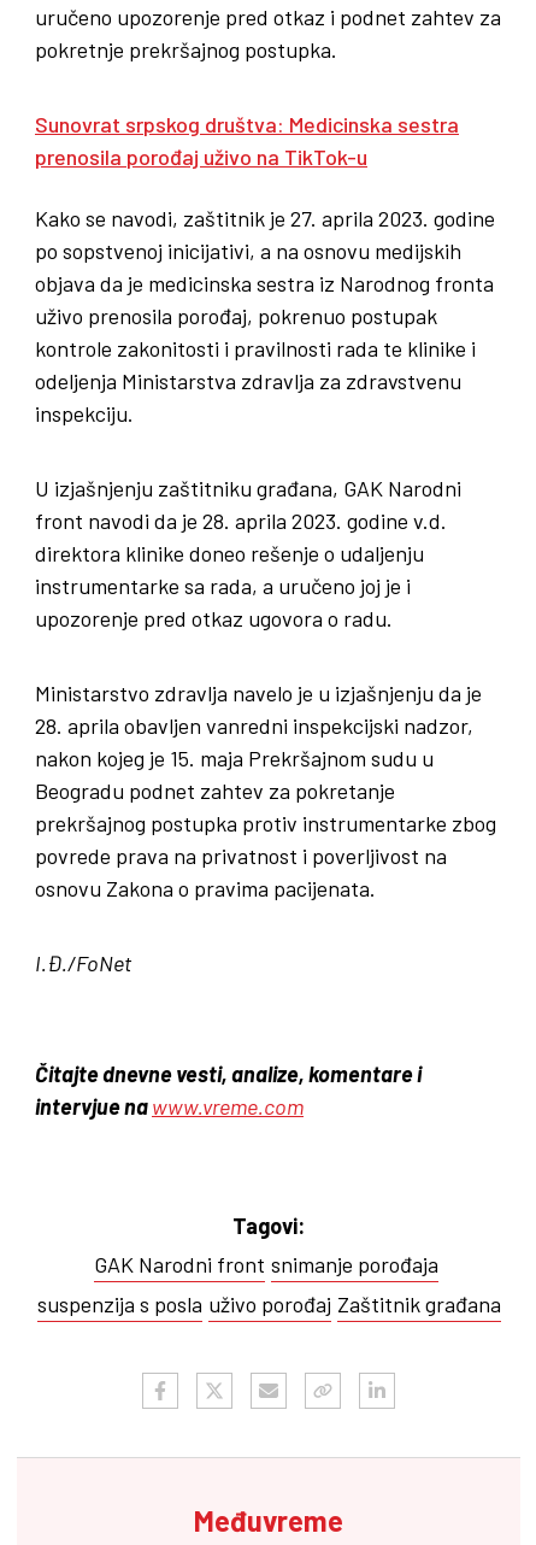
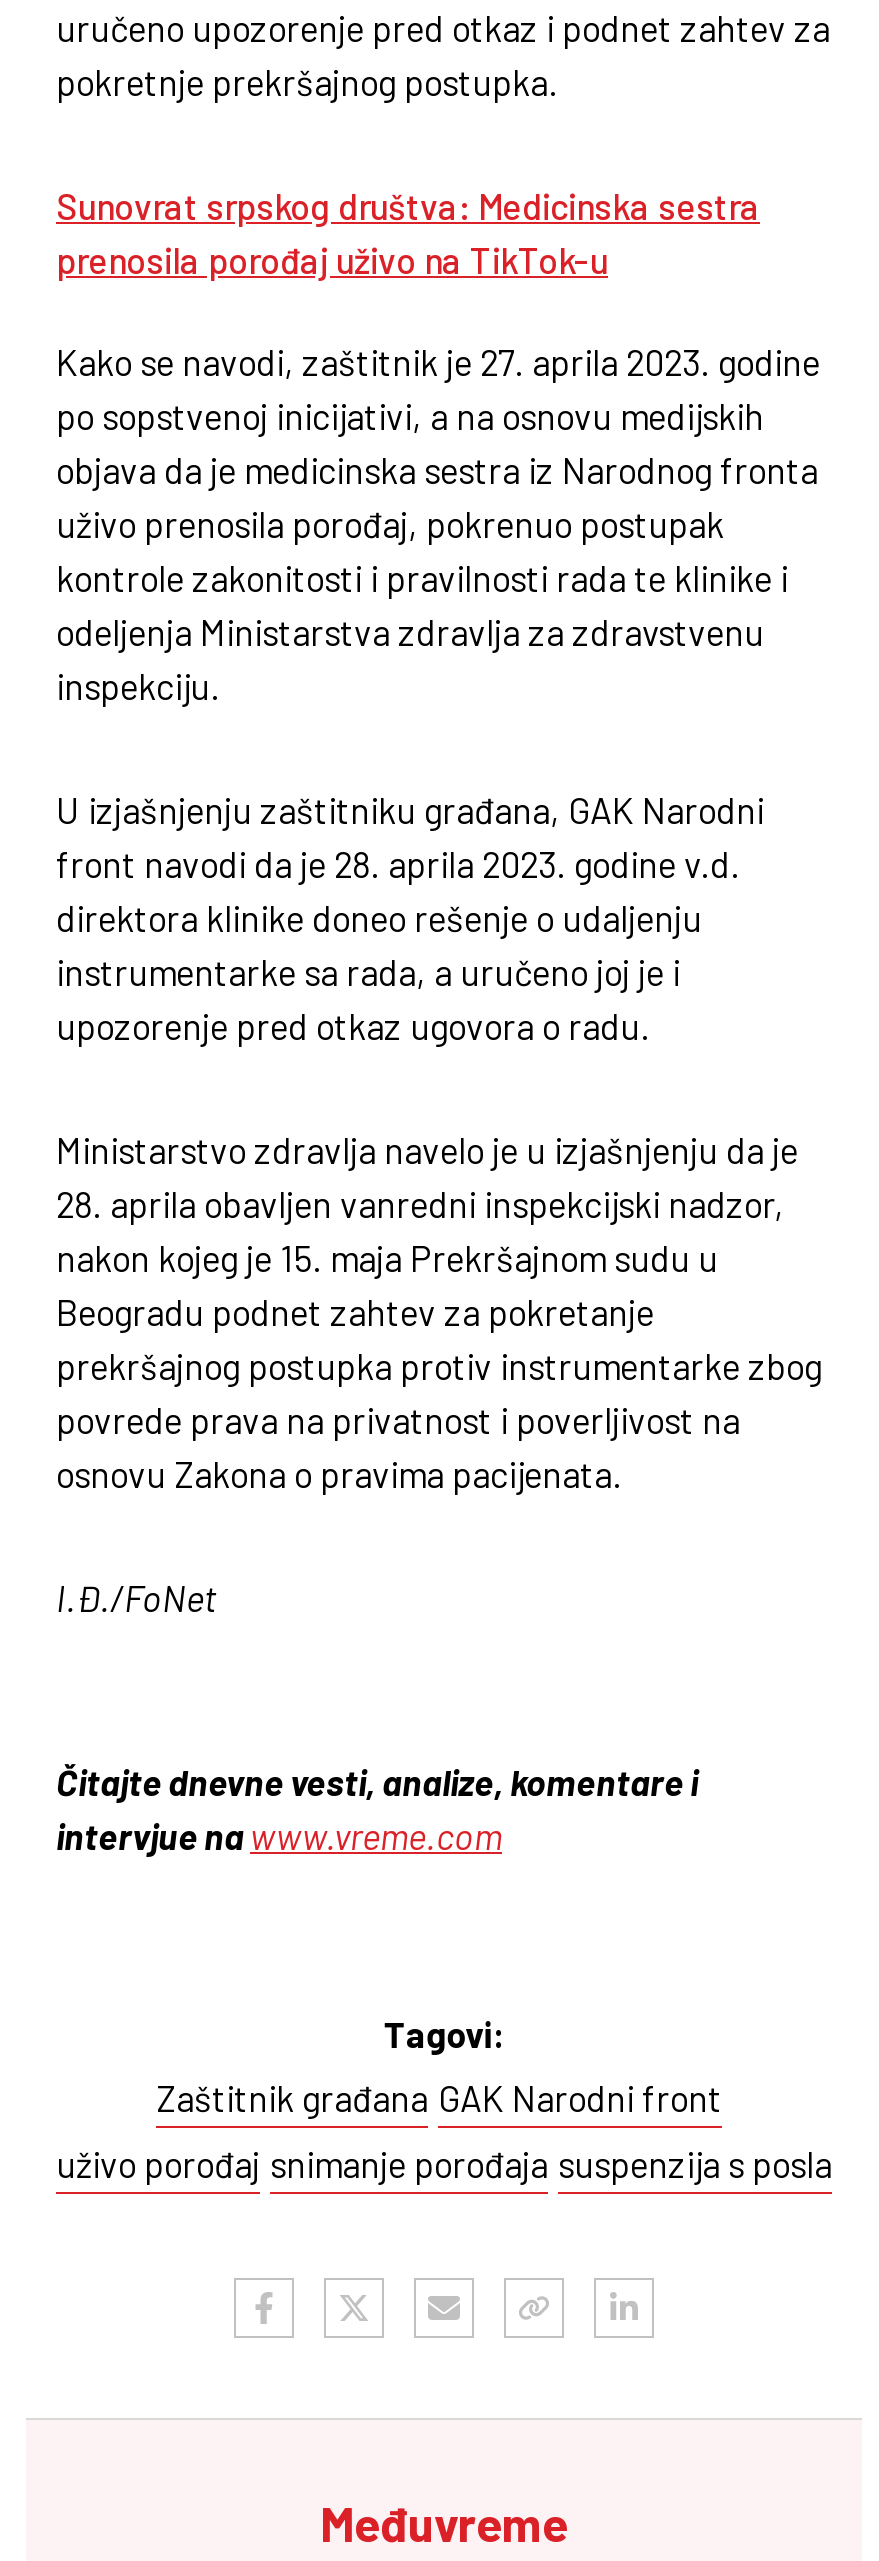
[93,1251,438,1277] GAK Narodni front snimanje porođaja -> [156,2076,722,2120] Zaštitnik građana GAK Narodni front
[37,1290,500,1317] suspenzija s posla uživo porođaj Zaštitnik građana -> [56,2142,832,2186] uživo porođaj snimanje porođaja suspenzija s posla

